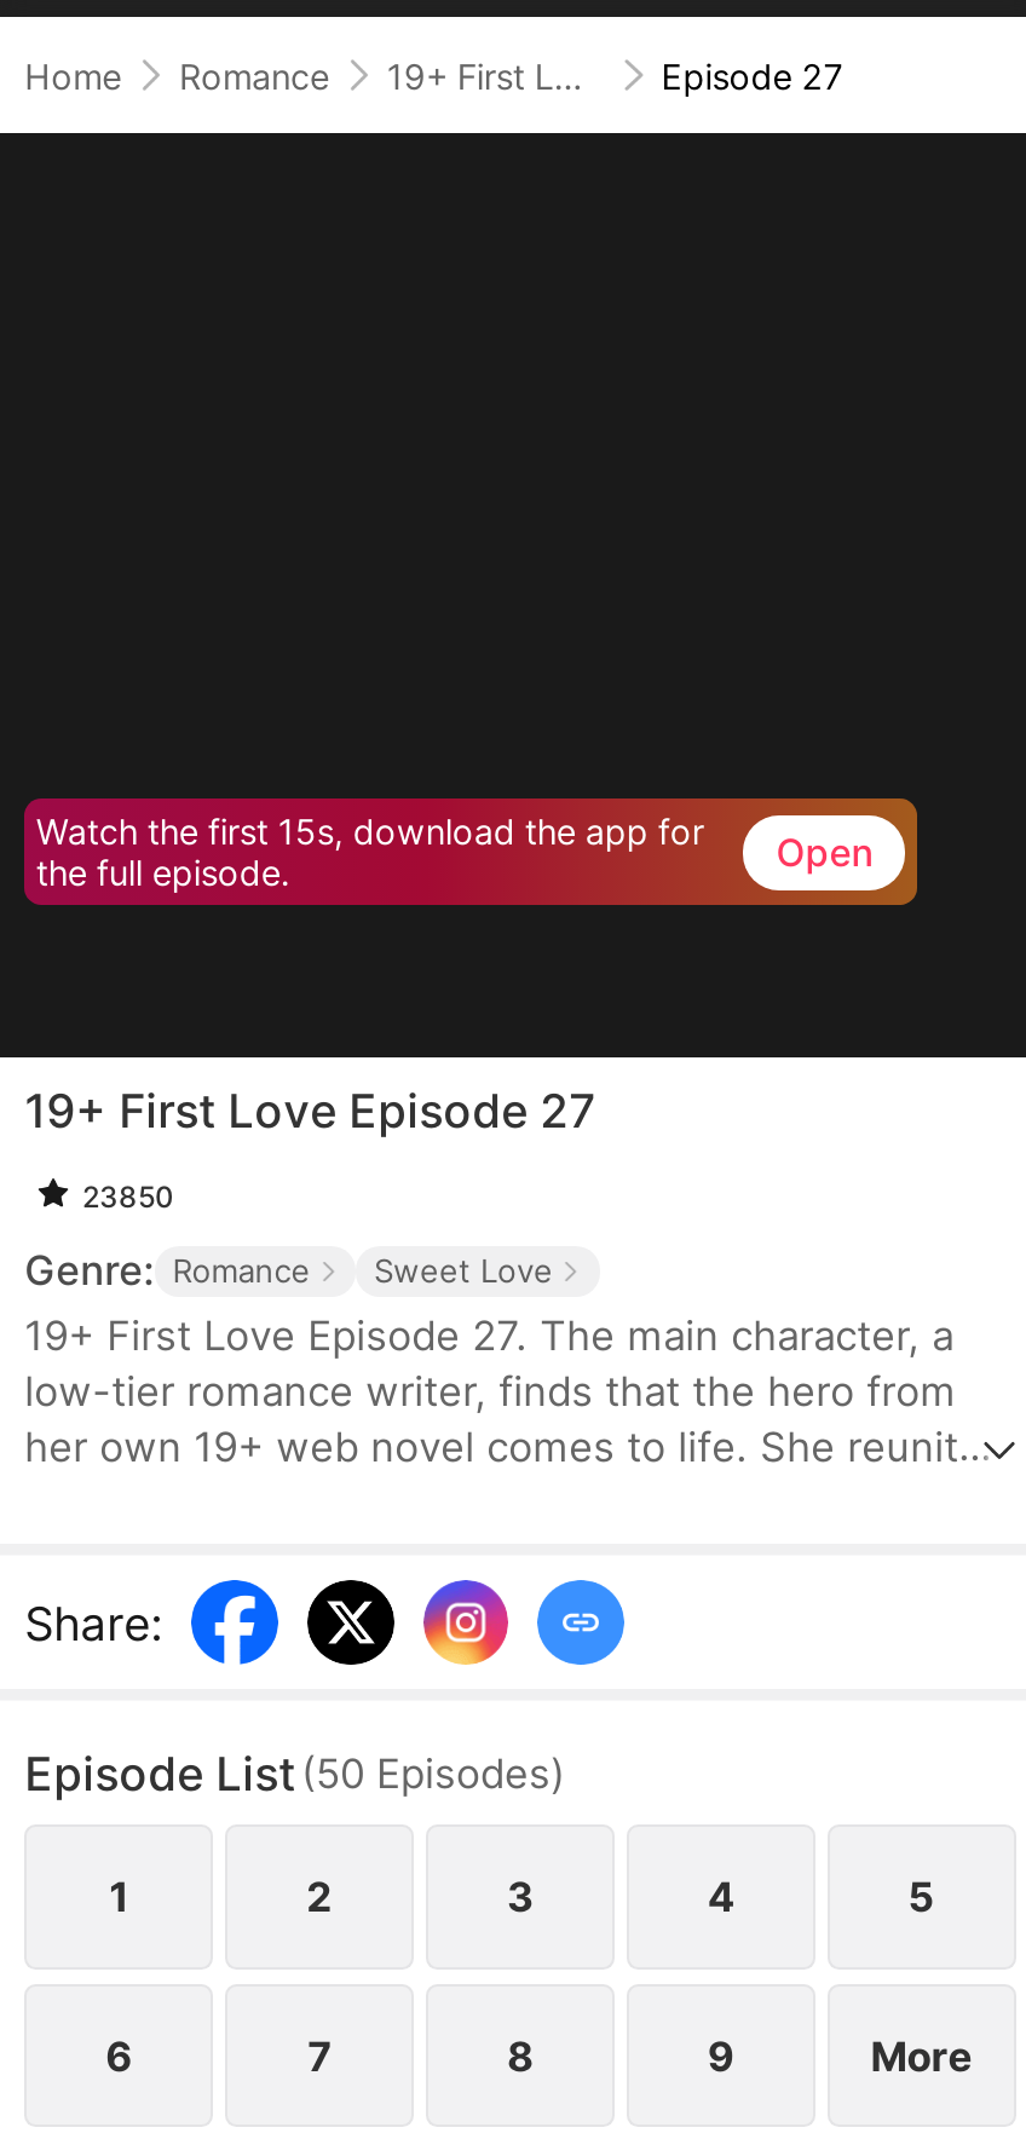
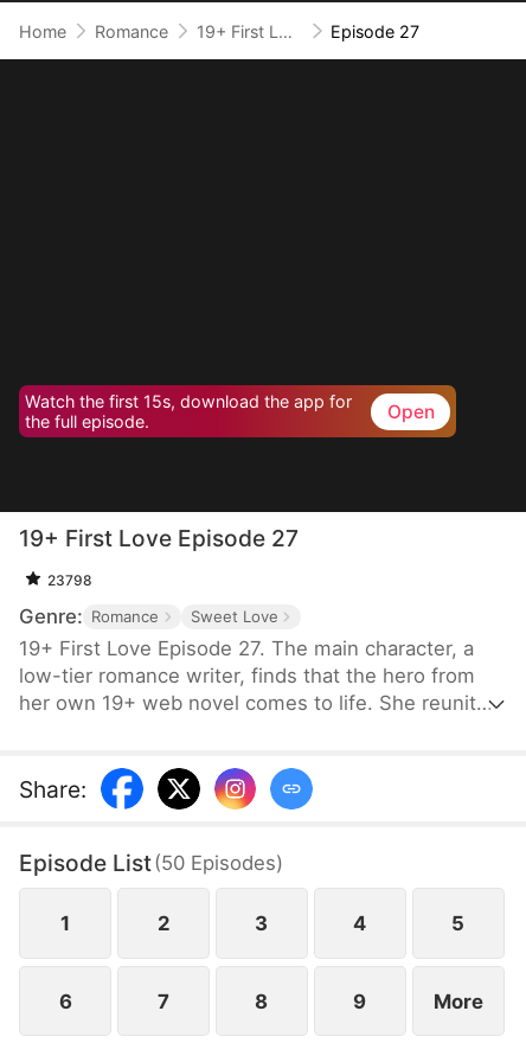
[82,1178,174,1214] 23850 -> [47,571,92,589] 23798

